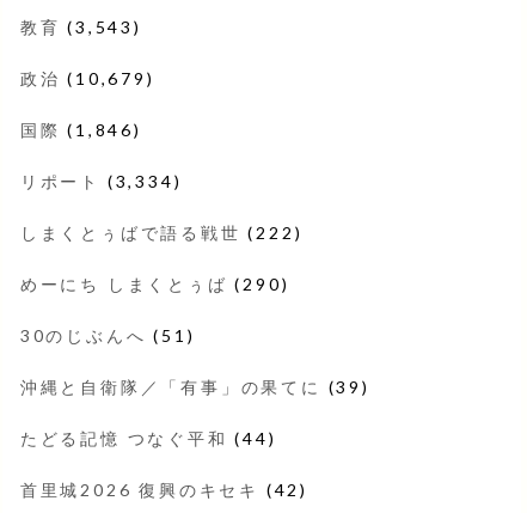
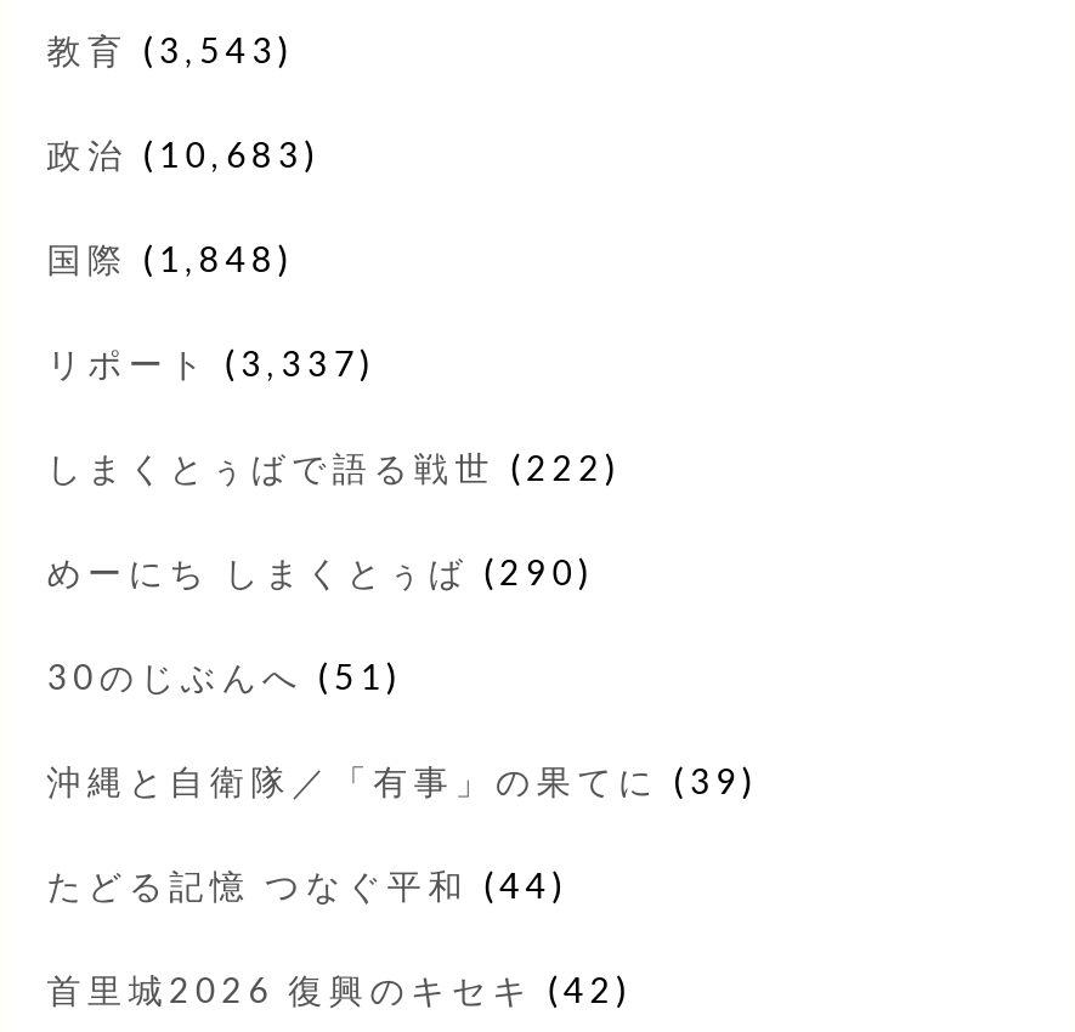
[20,68,155,88] 政治(10,679) -> [47,132,321,174] 政治(10,683)
[20,119,142,139] 国際(1,846) -> [47,237,294,278] 国際(1,848)
[20,170,182,191] リポート(3,334) -> [47,341,376,382] リポート(3,337)

